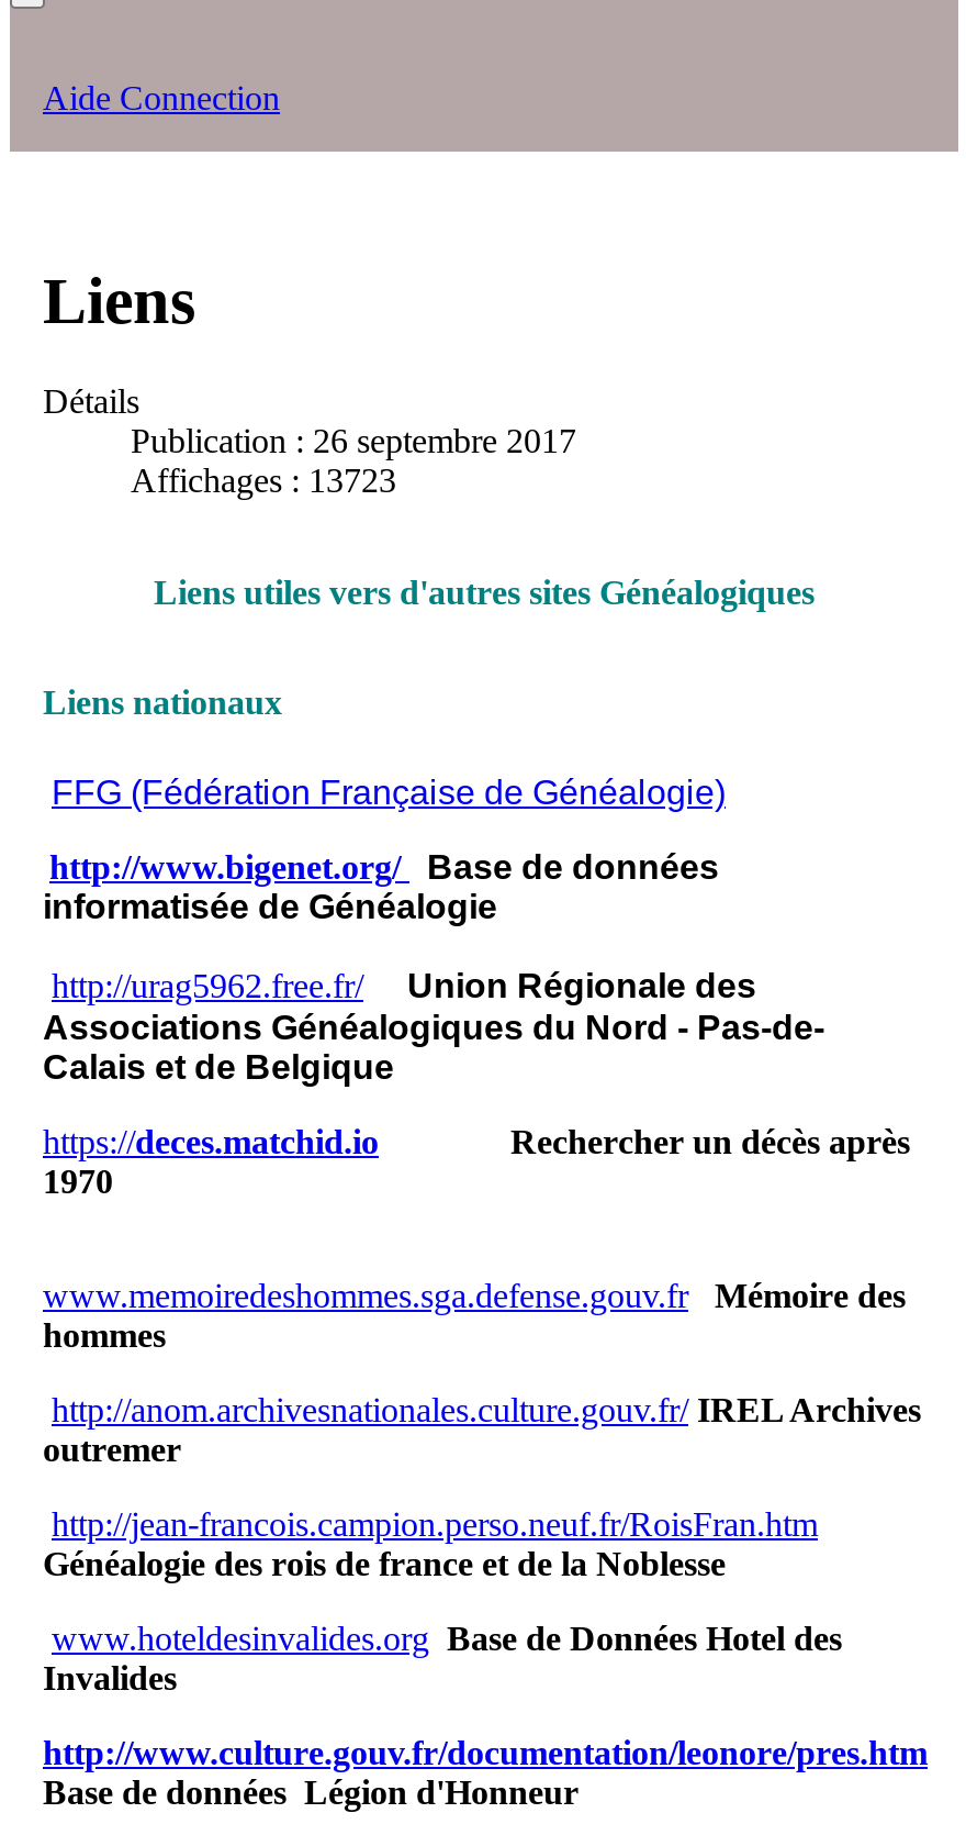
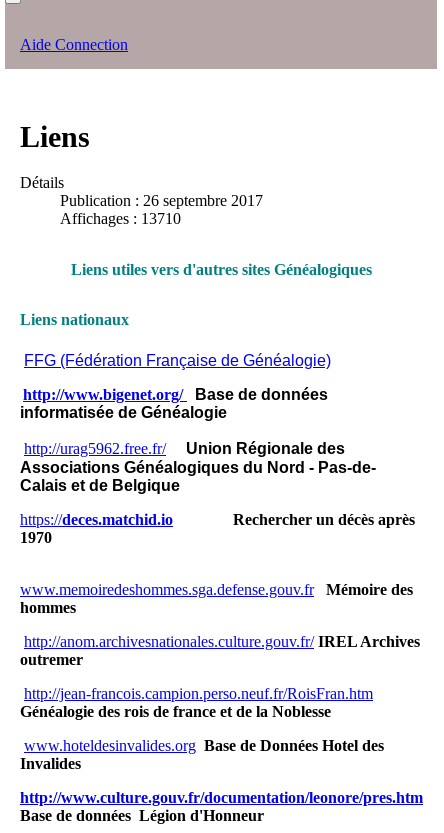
[131,462,396,500] Affichages : 13723 -> [60,210,181,227] Affichages : 13710

